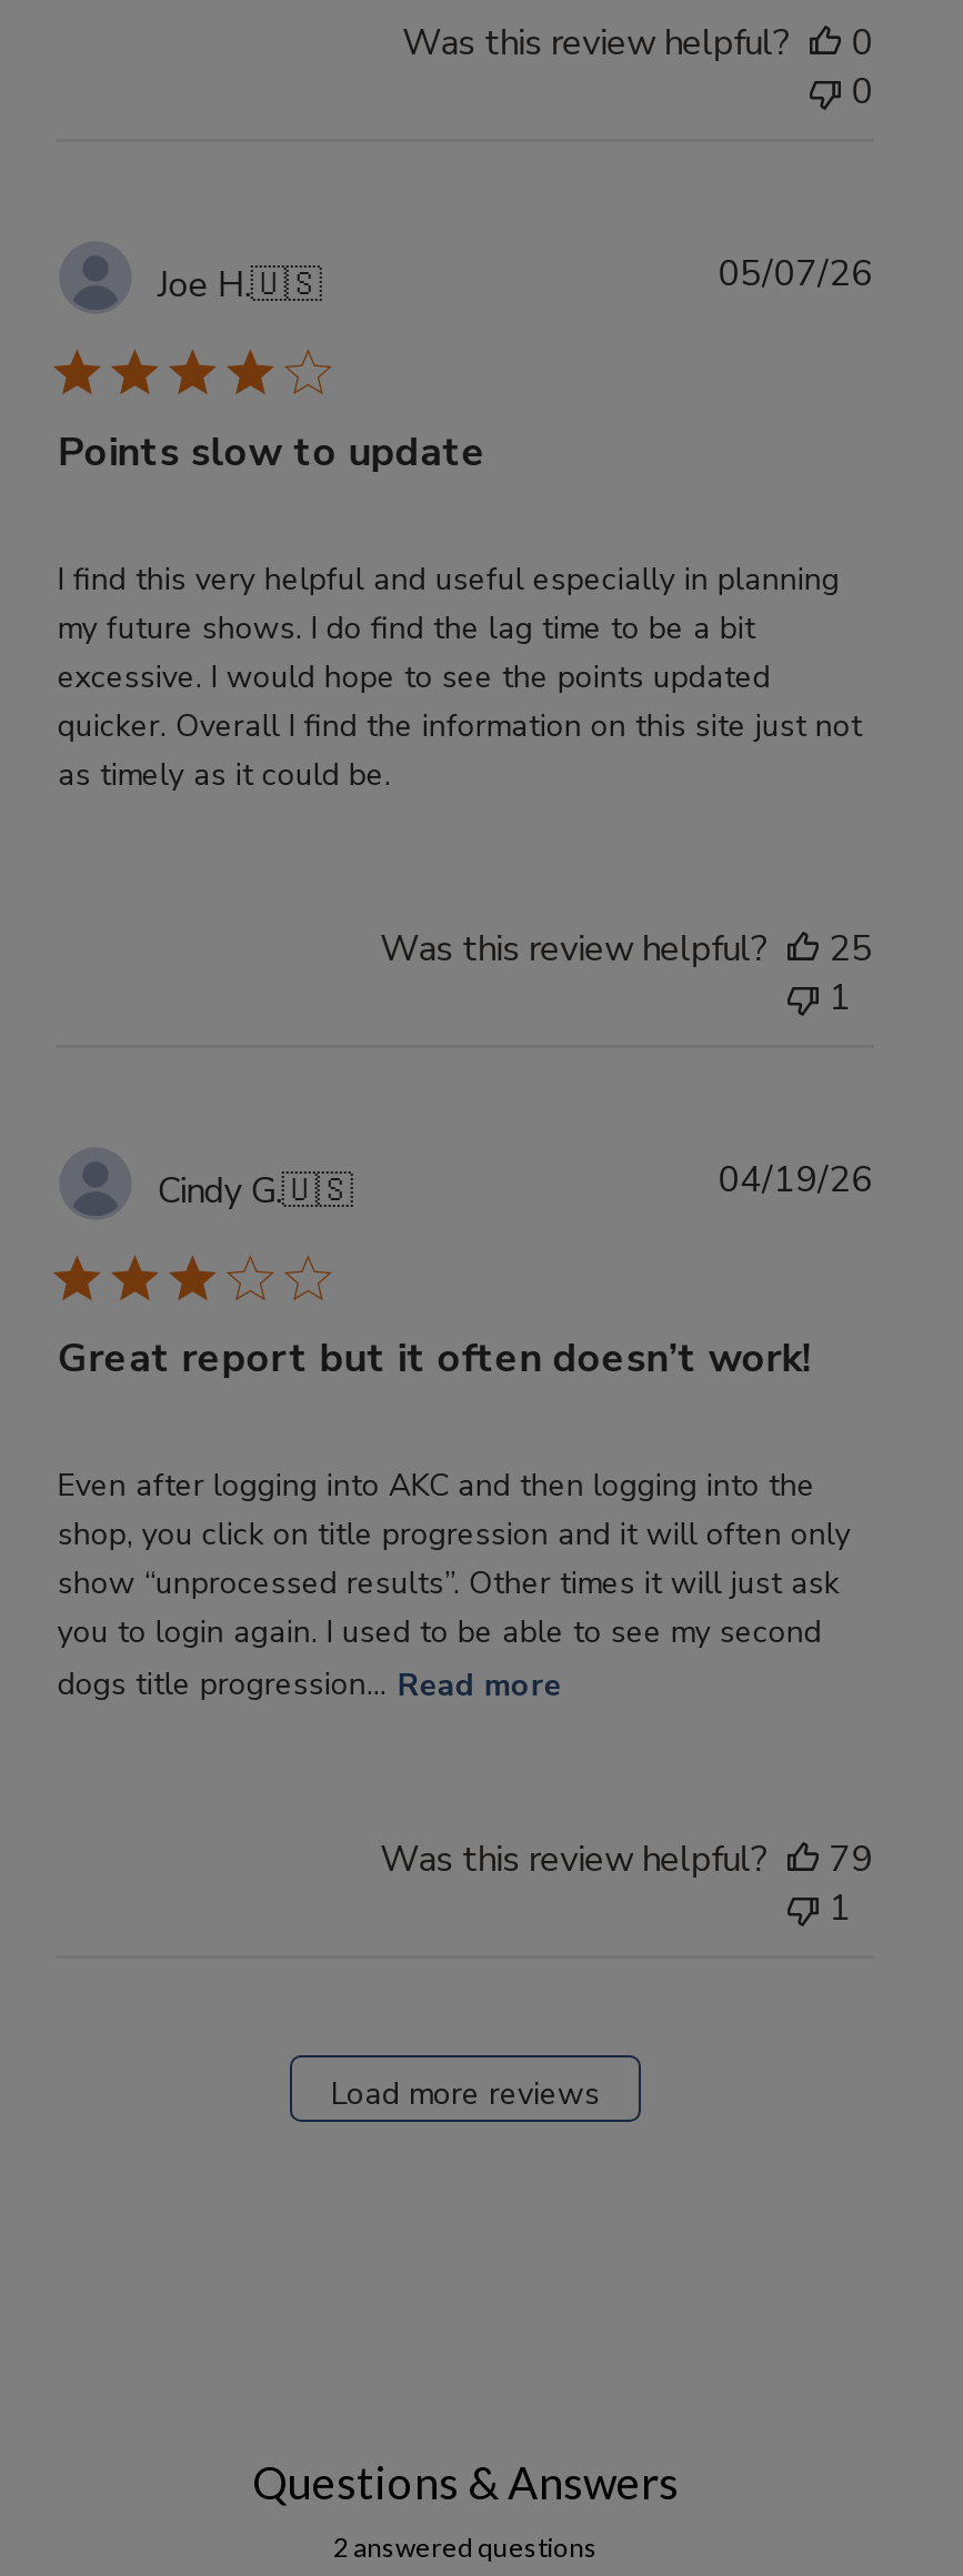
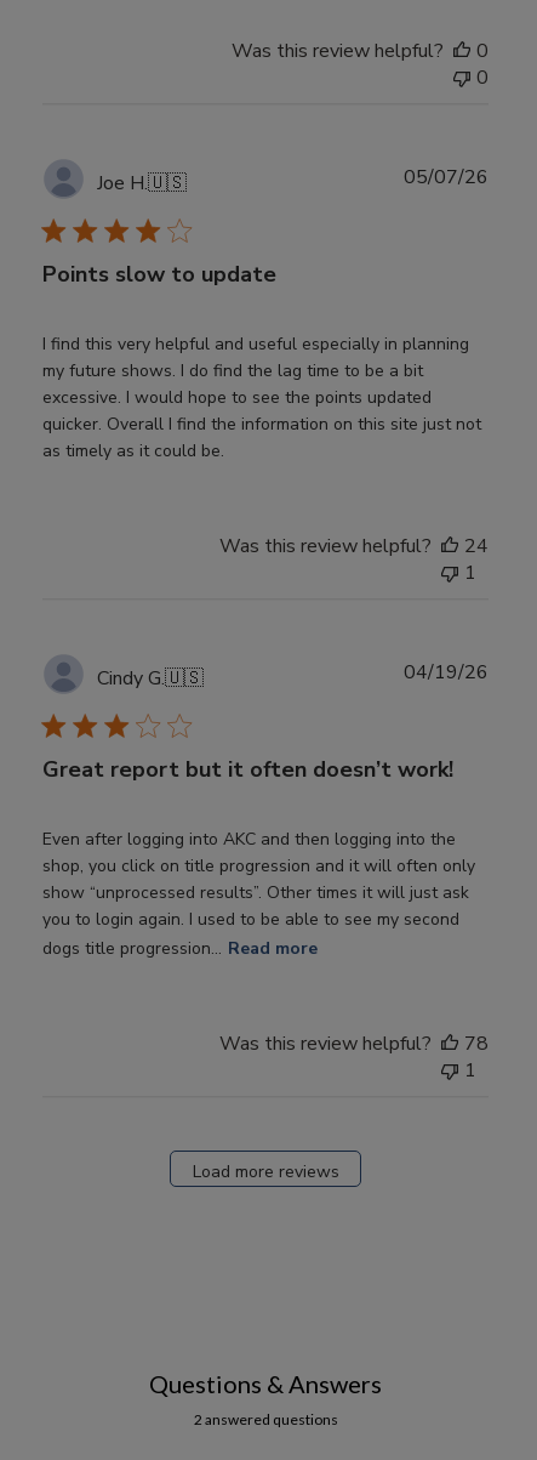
[380,925,873,974] Was this review helpful? 25 -> [219,533,488,560] Was this review helpful? 24
[380,1836,873,1885] Was this review helpful? 79 -> [219,1031,488,1057] Was this review helpful? 78

